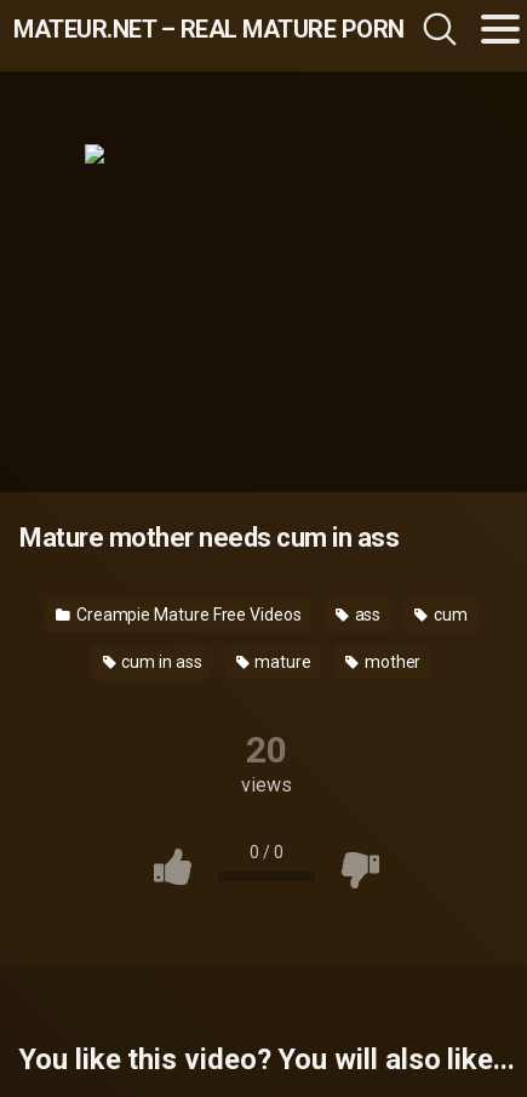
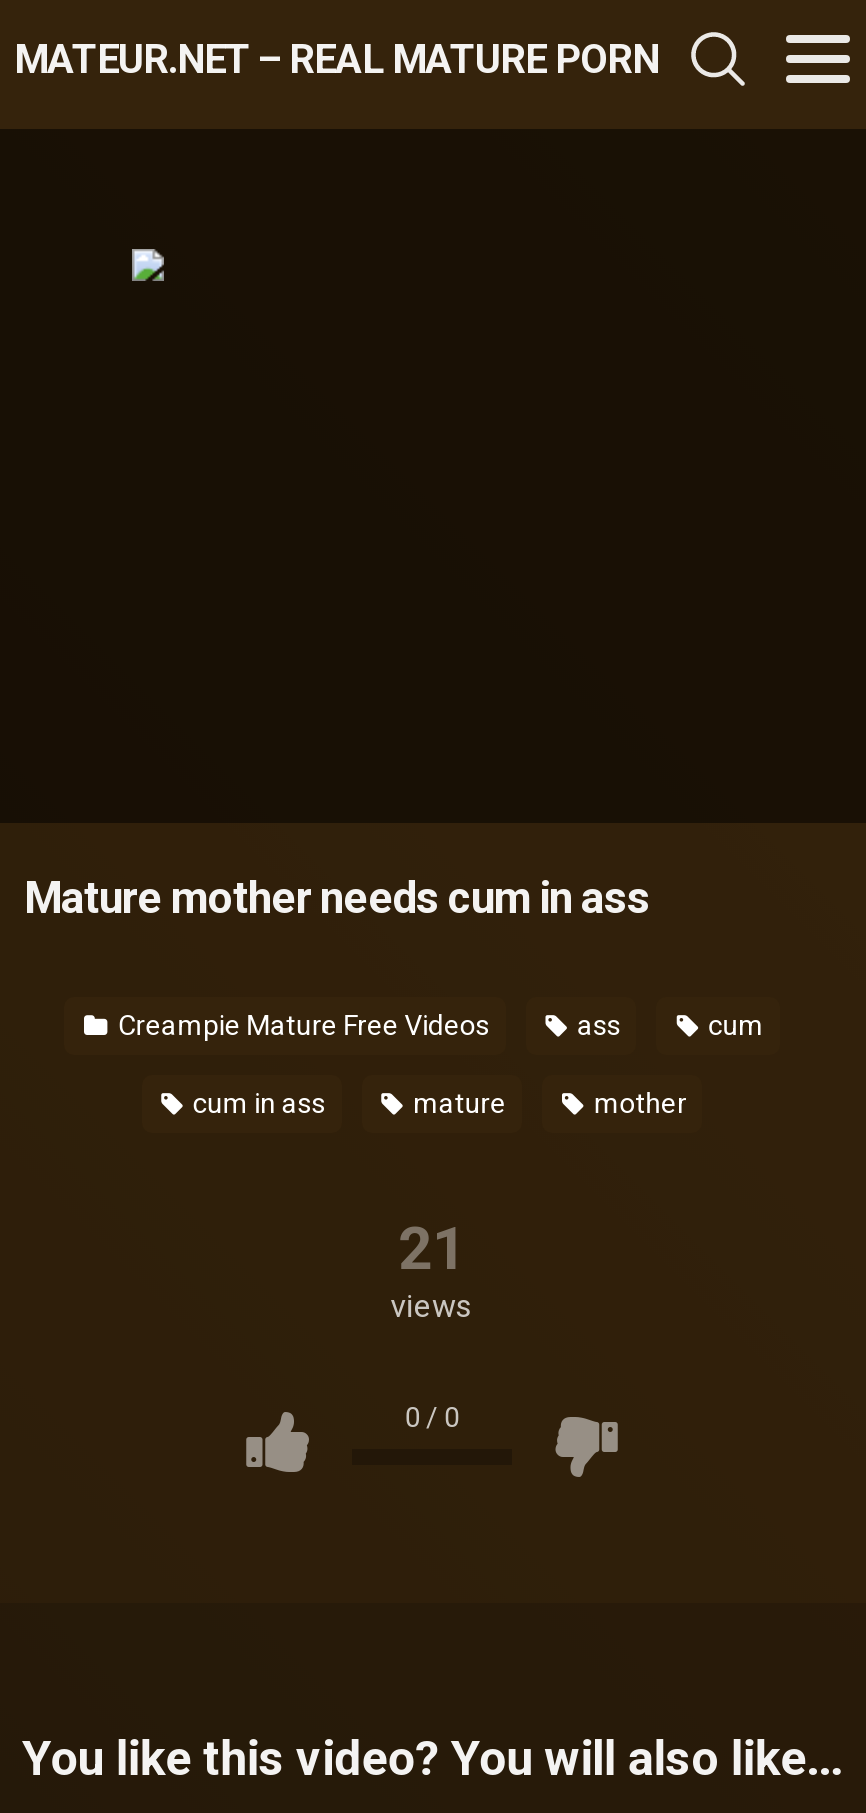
[246,729,287,771] 20 -> [398,1213,466,1283] 21

